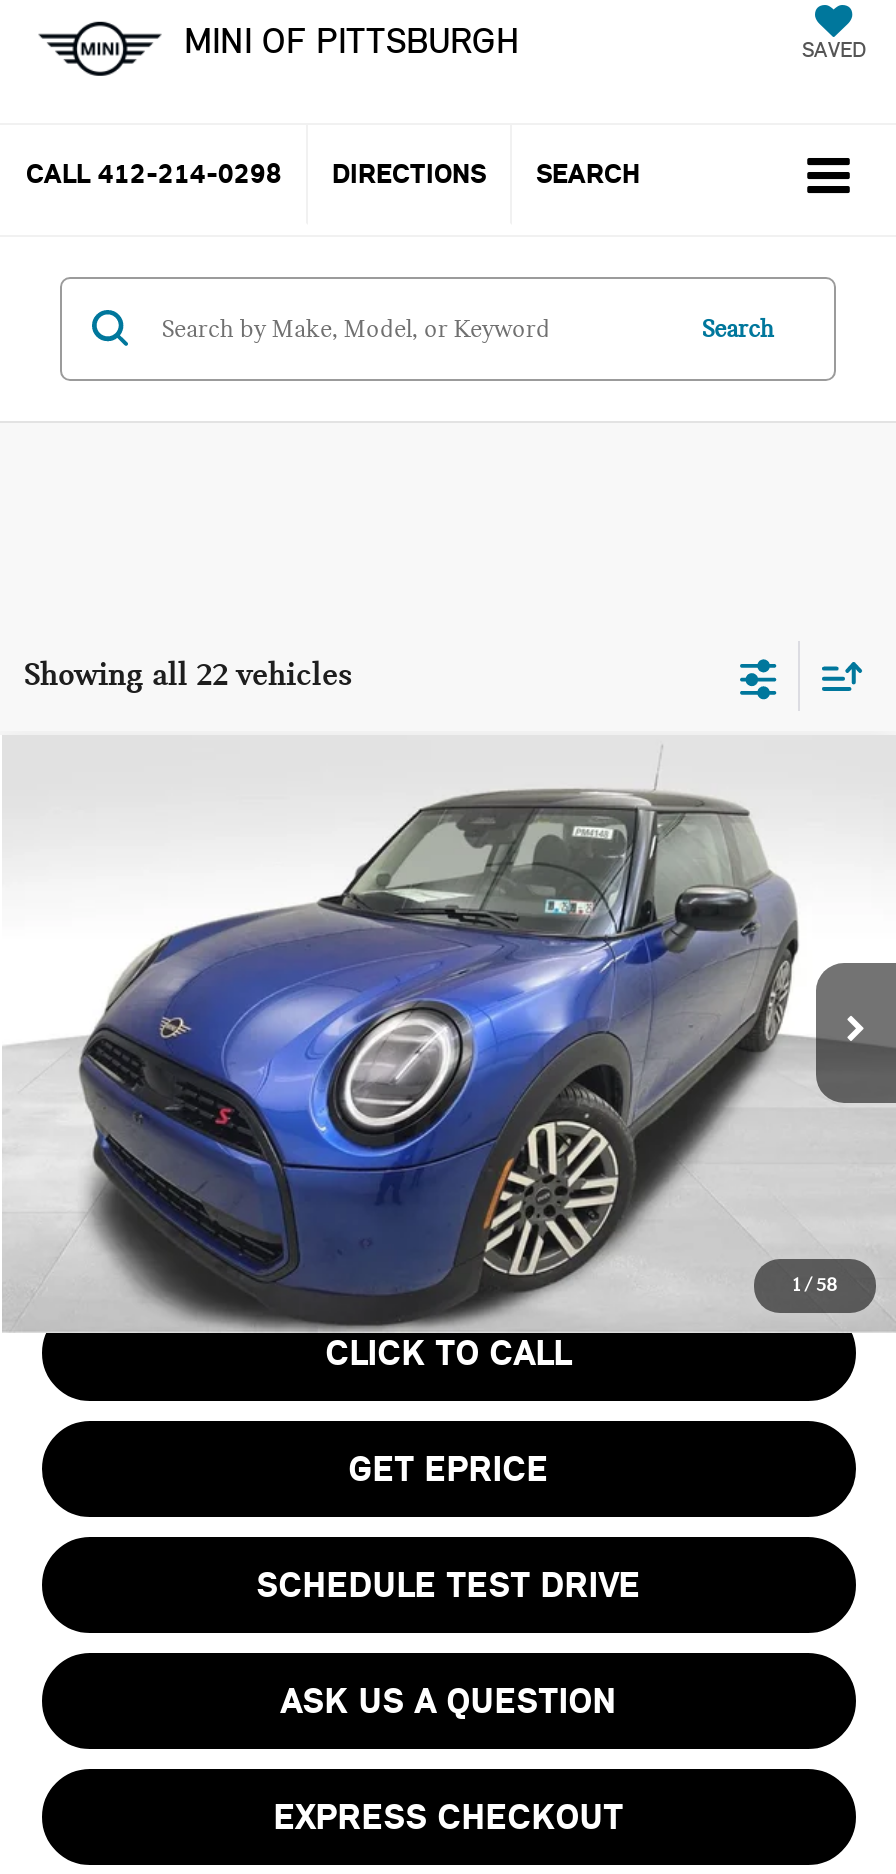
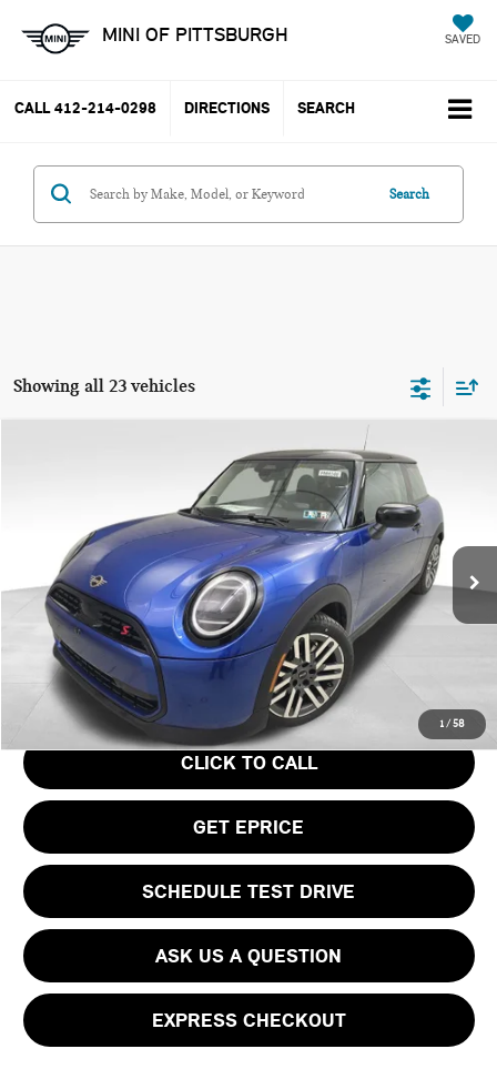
[24,655,352,693] Showing all 22 vehicles -> [13,375,195,396] Showing all 23 vehicles

